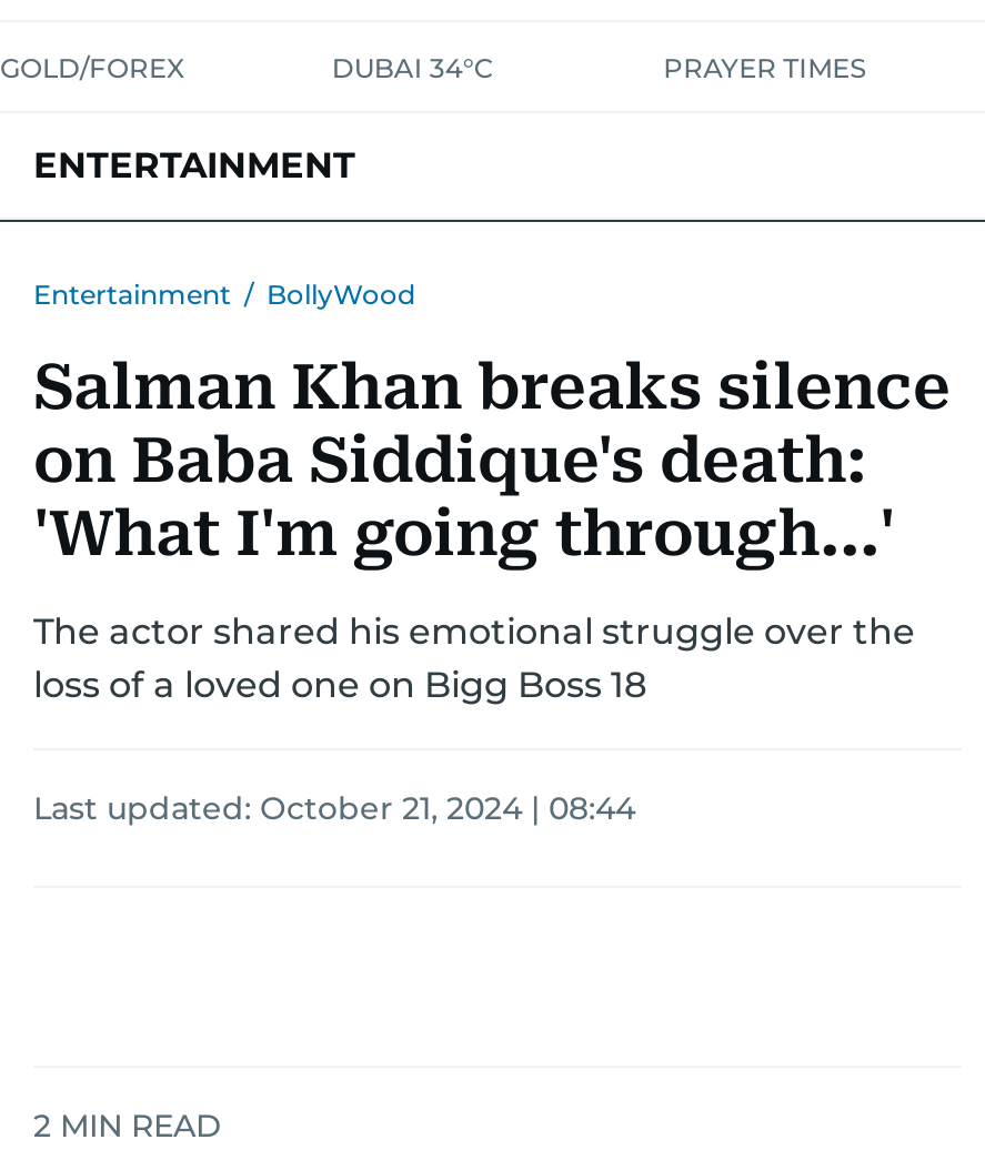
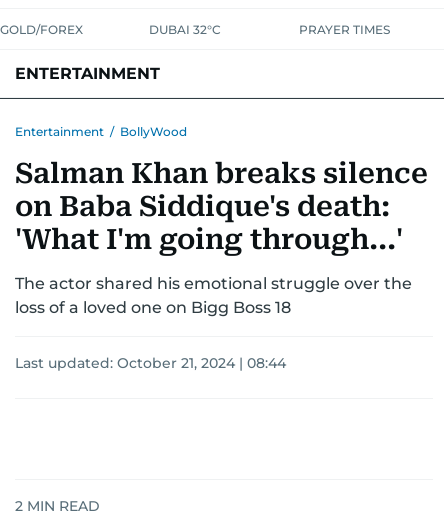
[332,51,494,84] DUBAI 34°C -> [149,22,221,37] DUBAI 32°C

